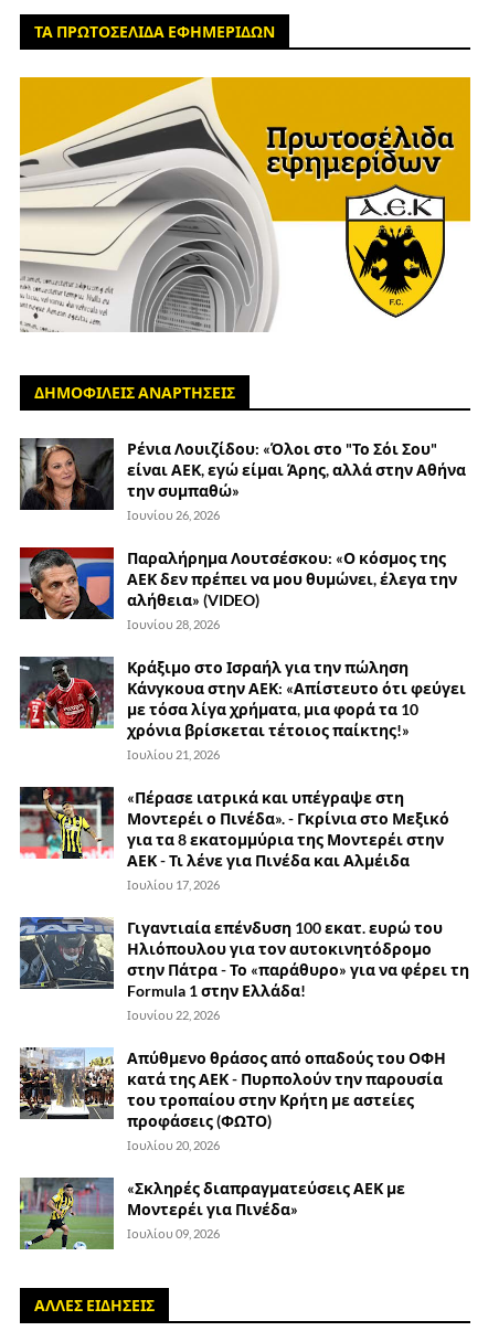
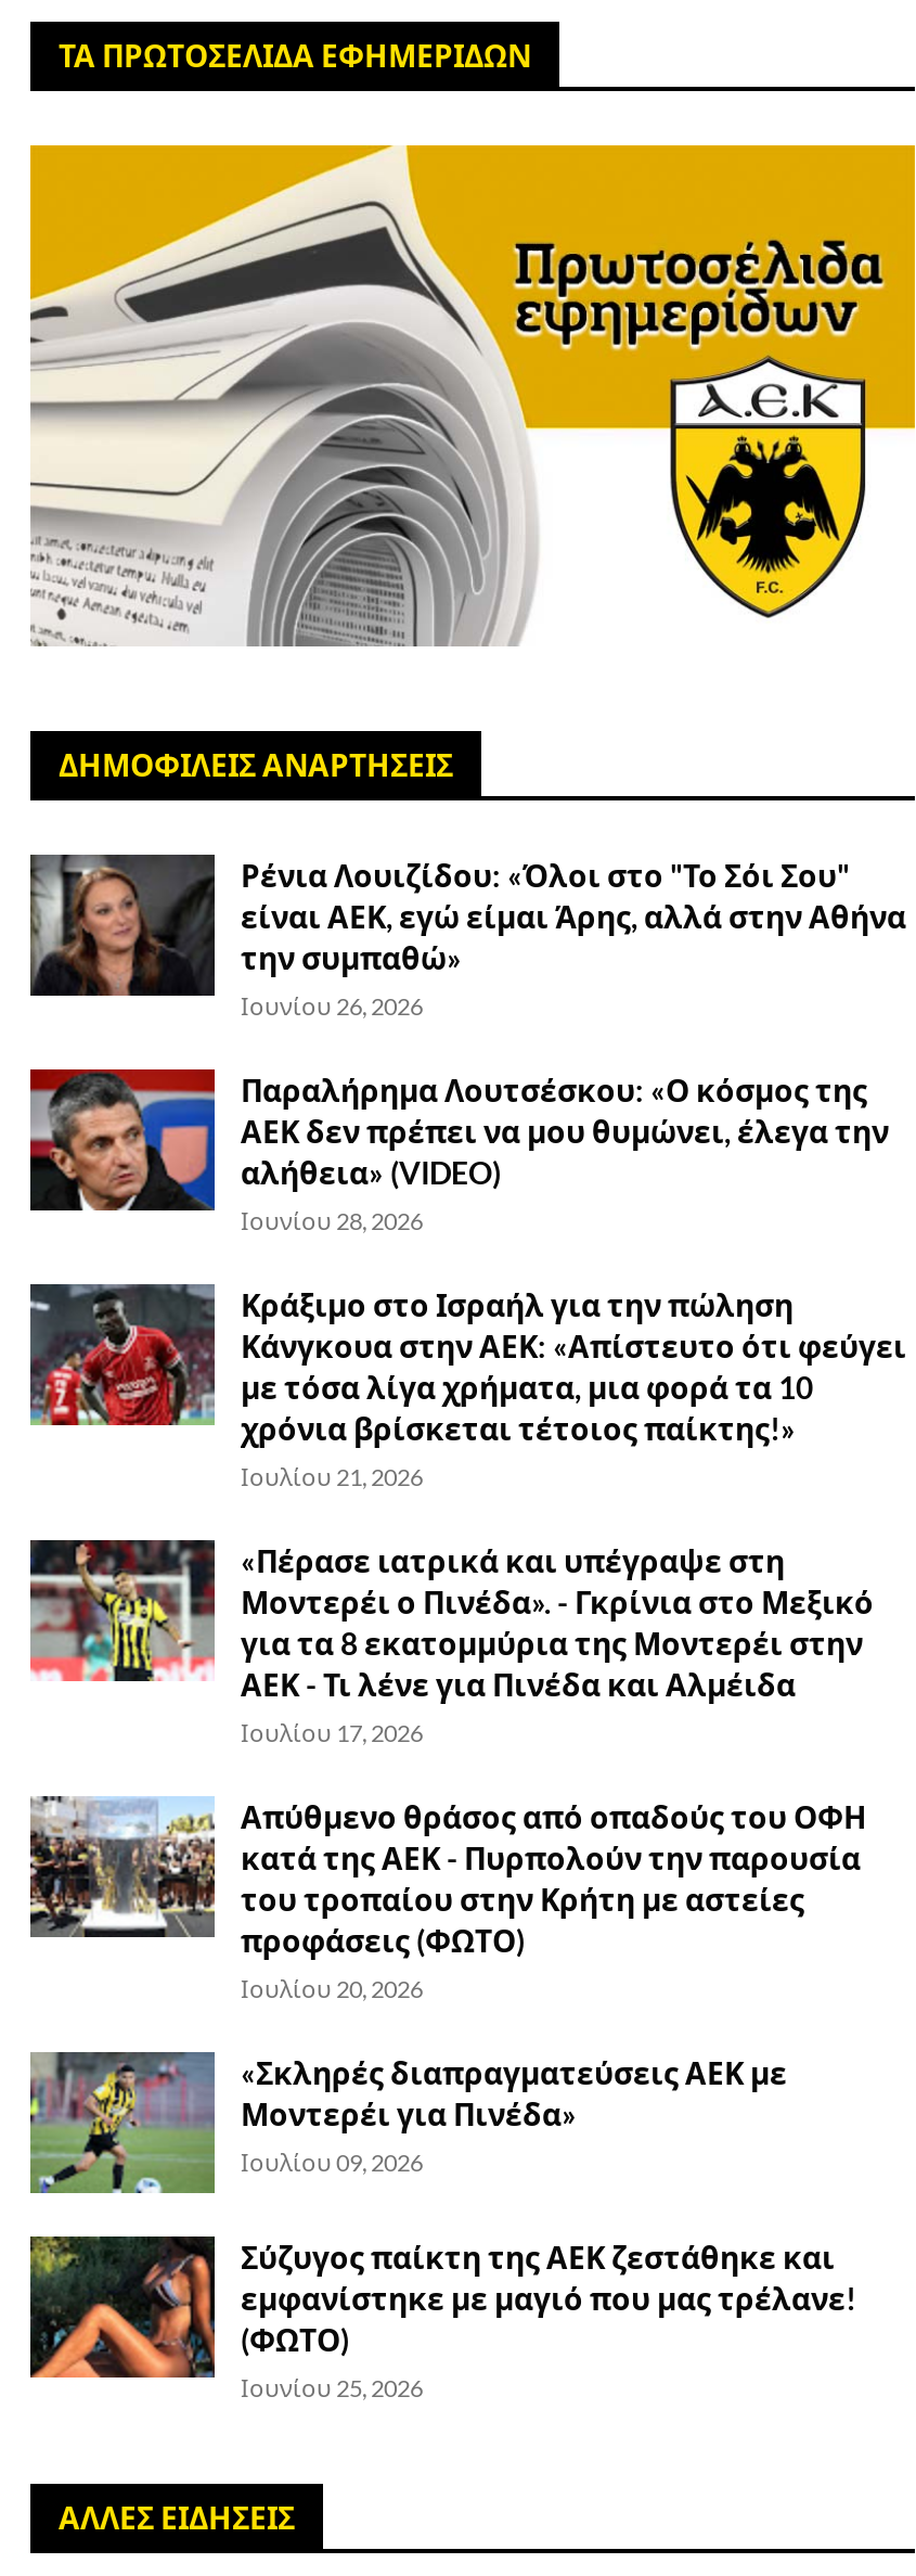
[20,916,469,1022] [image] | Γιγαντιαία επένδυση 100 εκατ. ευρώ του | Ηλιόπουλου για τον αυτοκινητόδρομο | στην Πάτρα - Το «παράθυρο» για να φέρει τη | Formula 1 στην Ελλάδα! | Ιουνίου 22, 2026 -> none
moved [18,1045,446,1241] -> [26,1792,867,2177]: [image] | Απύθμενο θράσος από οπαδούς του ΟΦΗ | κατά της ΑΕΚ - Πυρπολούν την παρουσία | ... | Μοντερέι για Πινέδα» | Ιουλίου 09, 2026
none -> [28,2234,856,2402] [image] | Σύζυγος παίκτη της ΑΕΚ ζεστάθηκε και | εμφανίστηκε με μαγιό που μας τρέλανε! | (ΦΩΤΟ) | Ιουνίου 25, 2026

